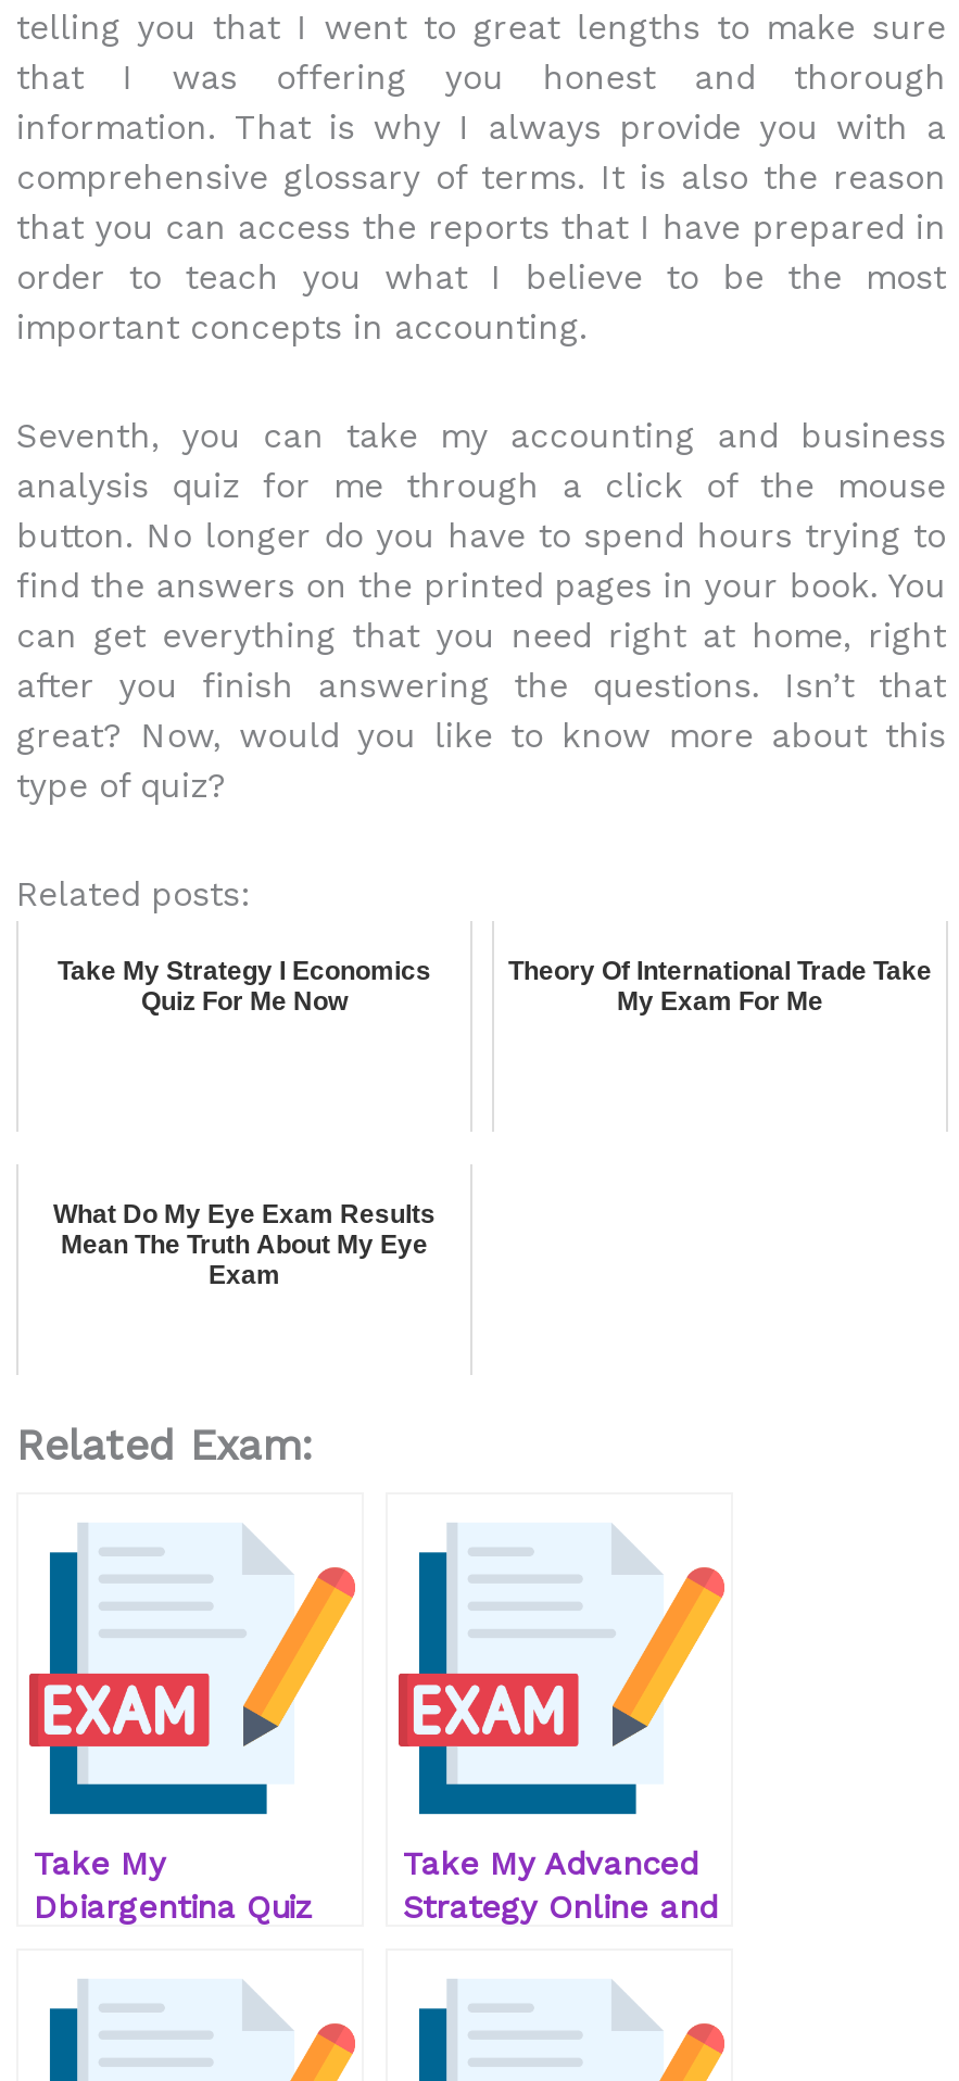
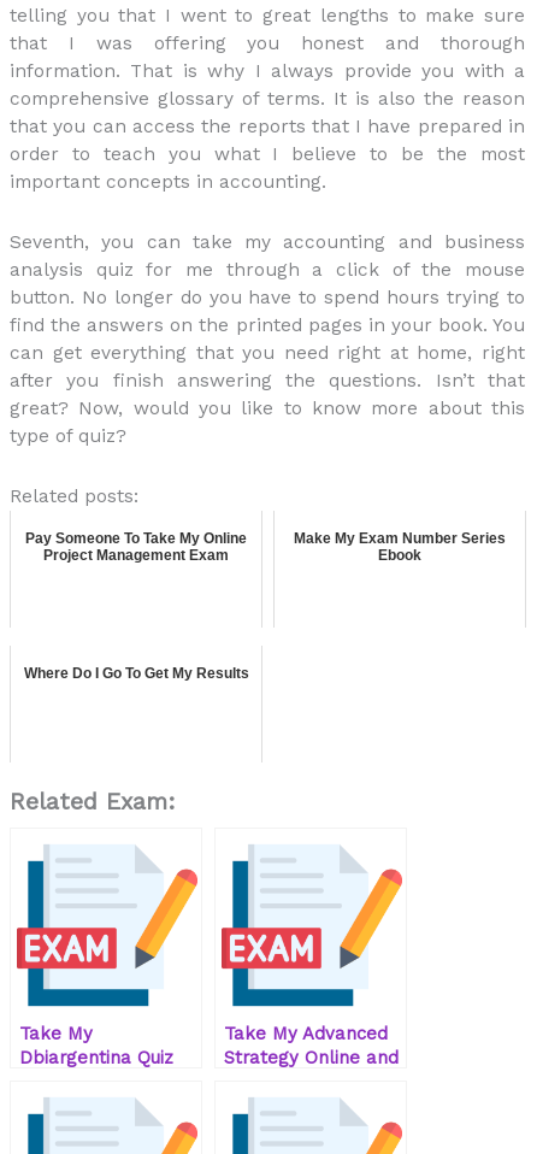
[58,956,431,1017] Take My Strategy I Economics | Quiz For Me Now -> [25,530,247,564] Pay Someone To Take My Online | Project Management Exam
[508,956,932,1017] Theory Of International Trade Take | My Exam For Me -> [294,530,506,564] Make My Exam Number Series | Ebook
[53,1199,436,1291] What Do My Eye Exam Results | Mean The Truth About My Eye | Exam -> [23,665,249,682] Where Do I Go To Get My Results

